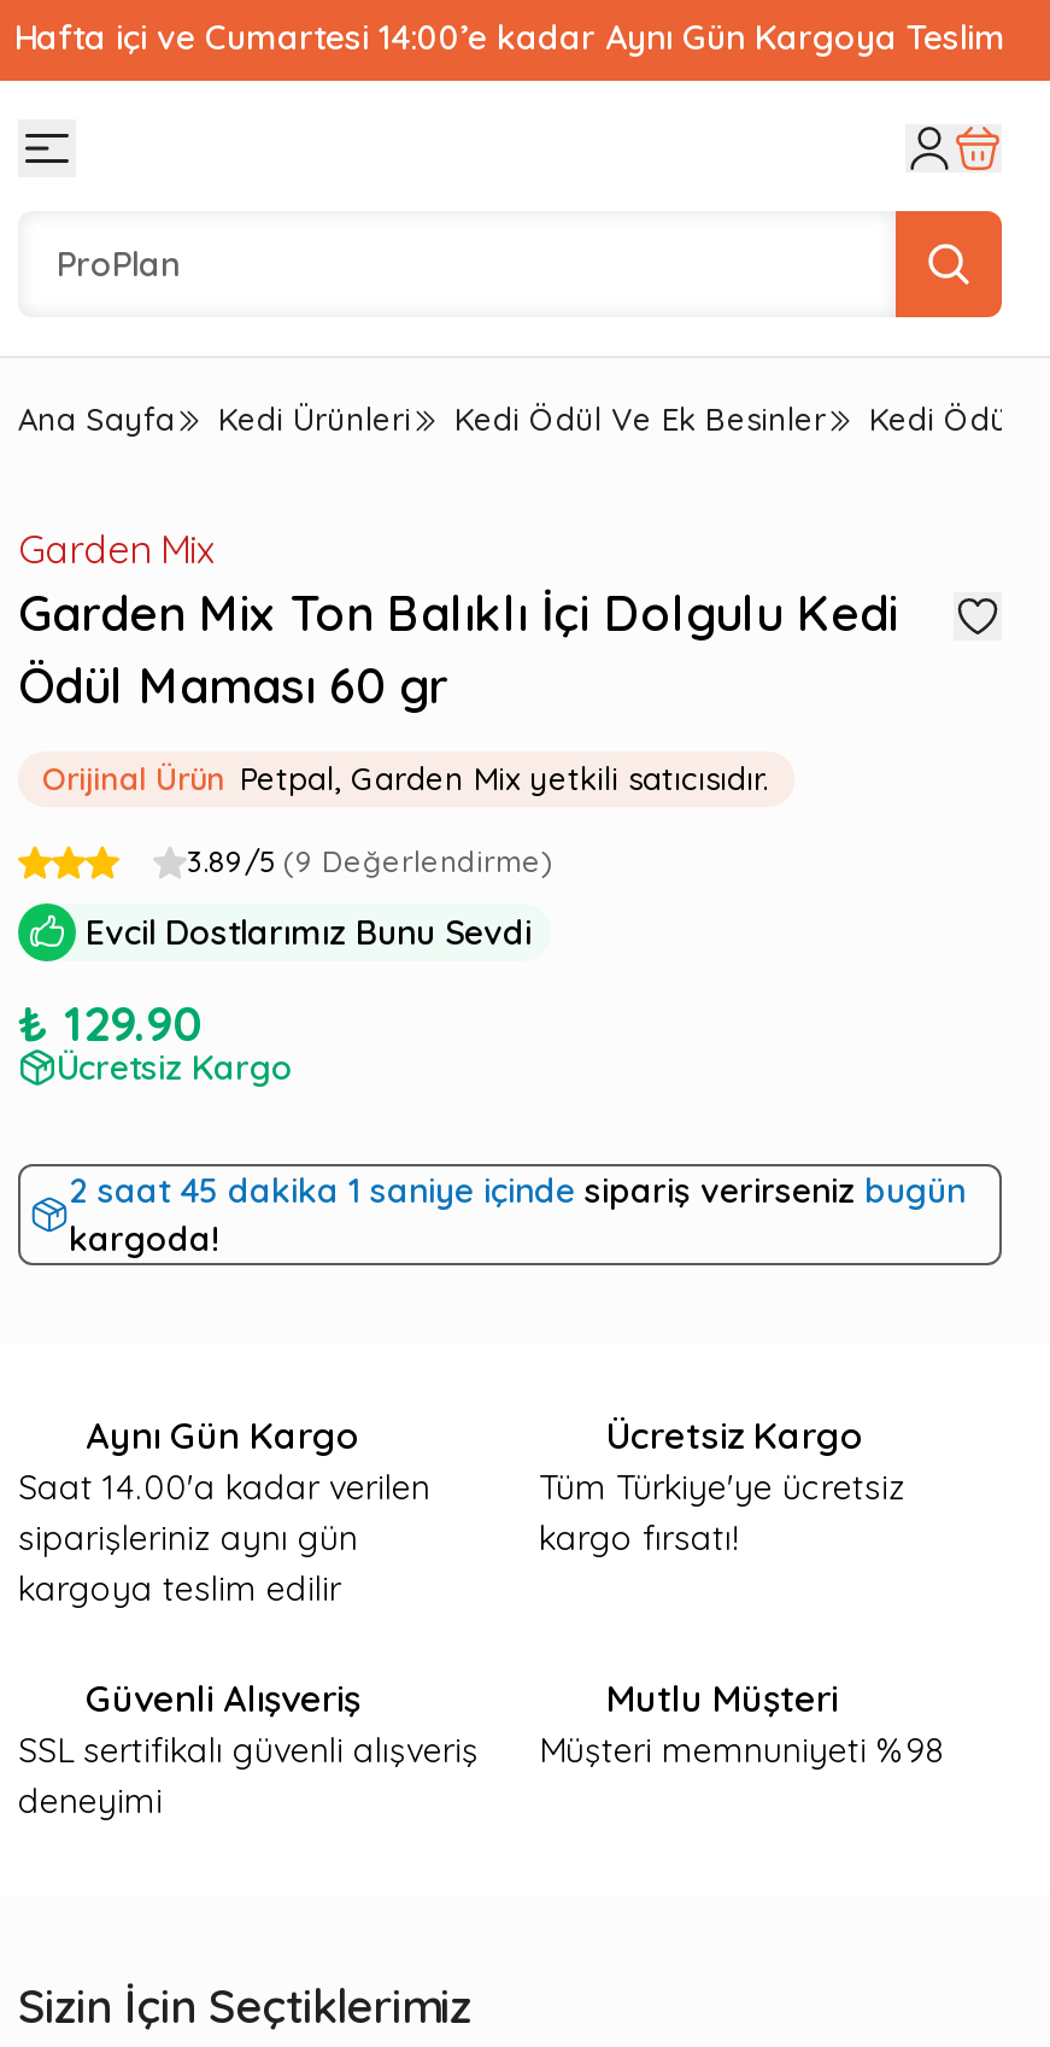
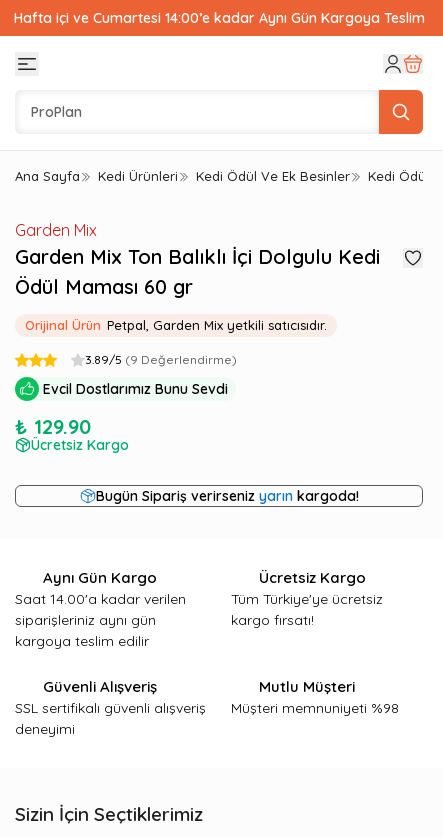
[69,1169,966,1261] 2 saat 45 dakika 1 saniye içinde sipariş verirseniz bugün | kargoda! -> [95,487,358,505] Bugün Sipariş verirseniz yarın kargoda!

